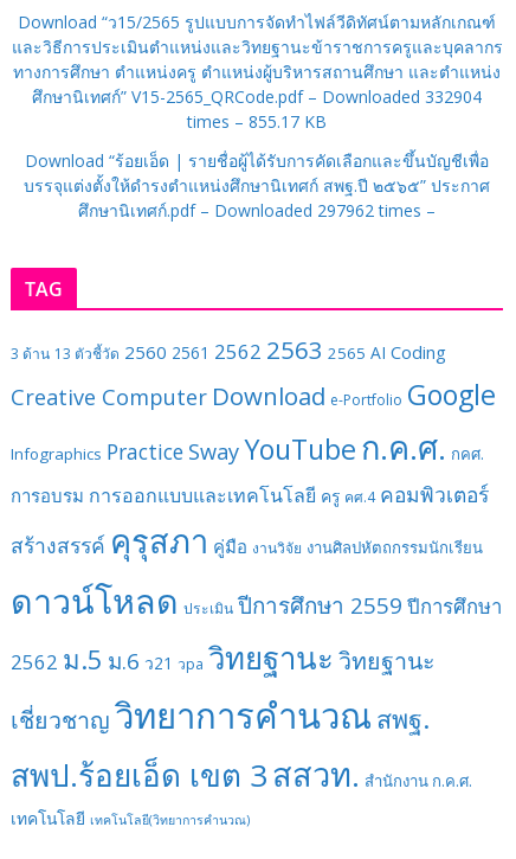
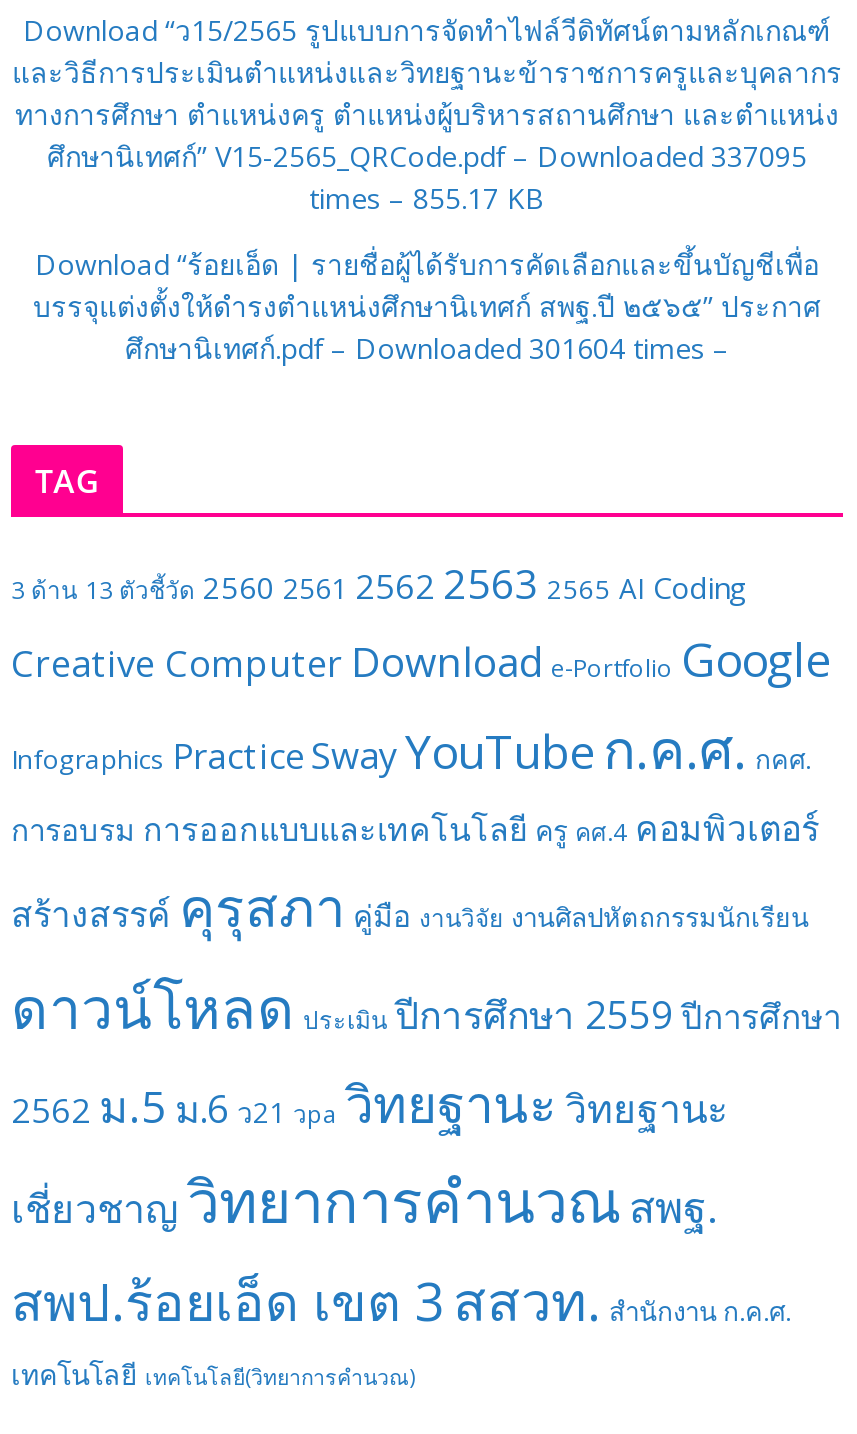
[32,85,482,108] ศึกษานิเทศก์” V15-2565_QRCode.pdf – Downloaded 332904 -> [47,137,807,175] ศึกษานิเทศก์” V15-2565_QRCode.pdf – Downloaded 337095
[78,199,436,222] ศึกษานิเทศก์.pdf – Downloaded 297962 times – -> [125,329,729,367] ศึกษานิเทศก์.pdf – Downloaded 301604 times –

